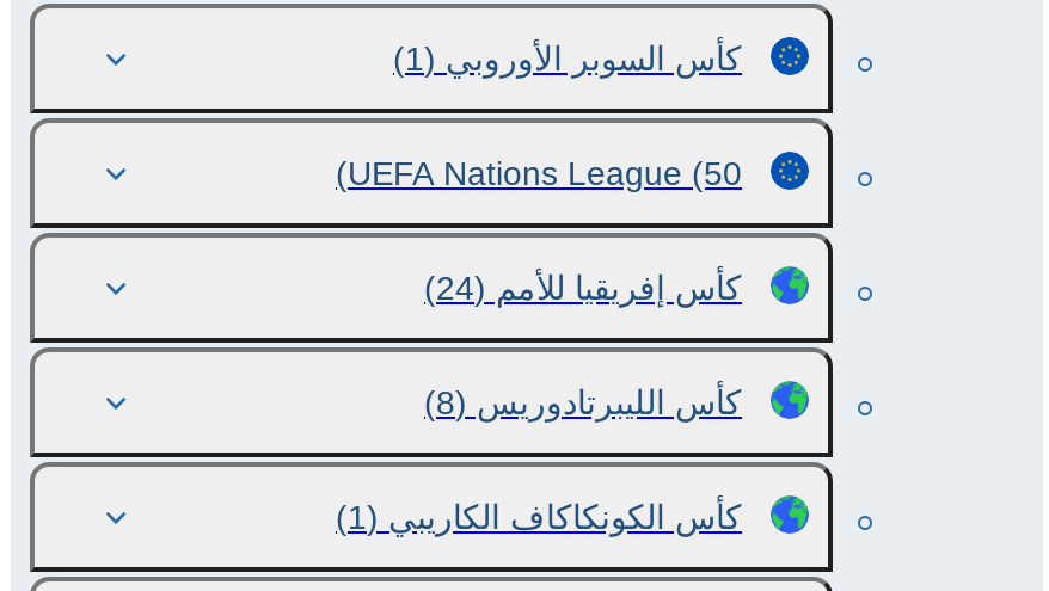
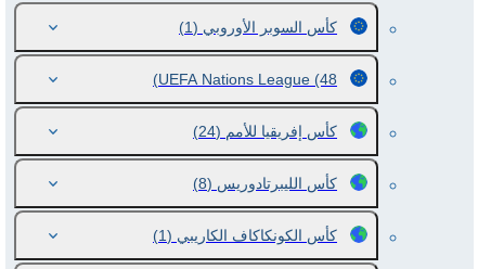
[348,154,742,192] UEFA Nations League (50) -> [158,71,337,88] UEFA Nations League (48)

